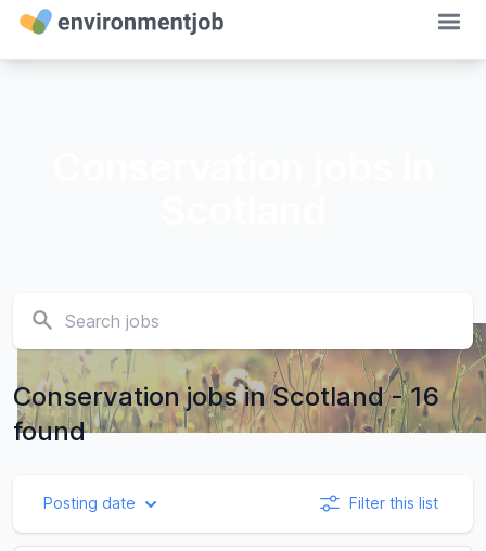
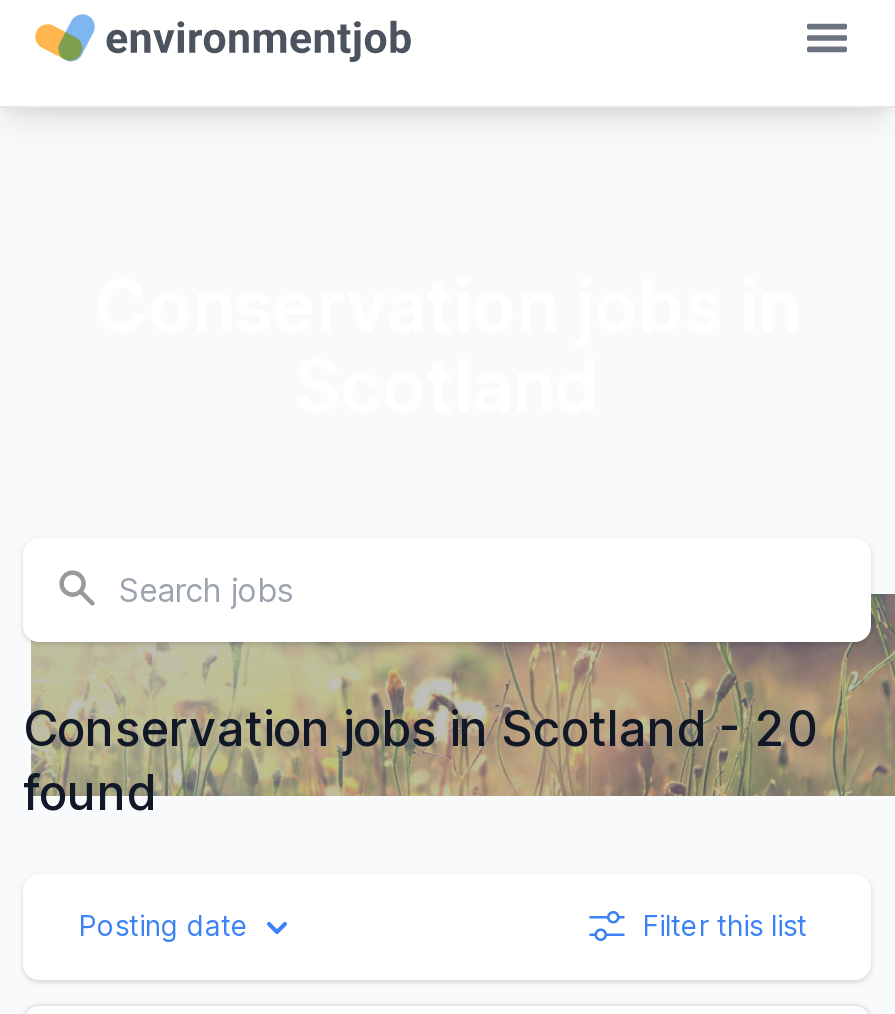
[13,381,439,412] Conservation jobs in Scotland - 16 -> [23,700,817,758] Conservation jobs in Scotland - 20

